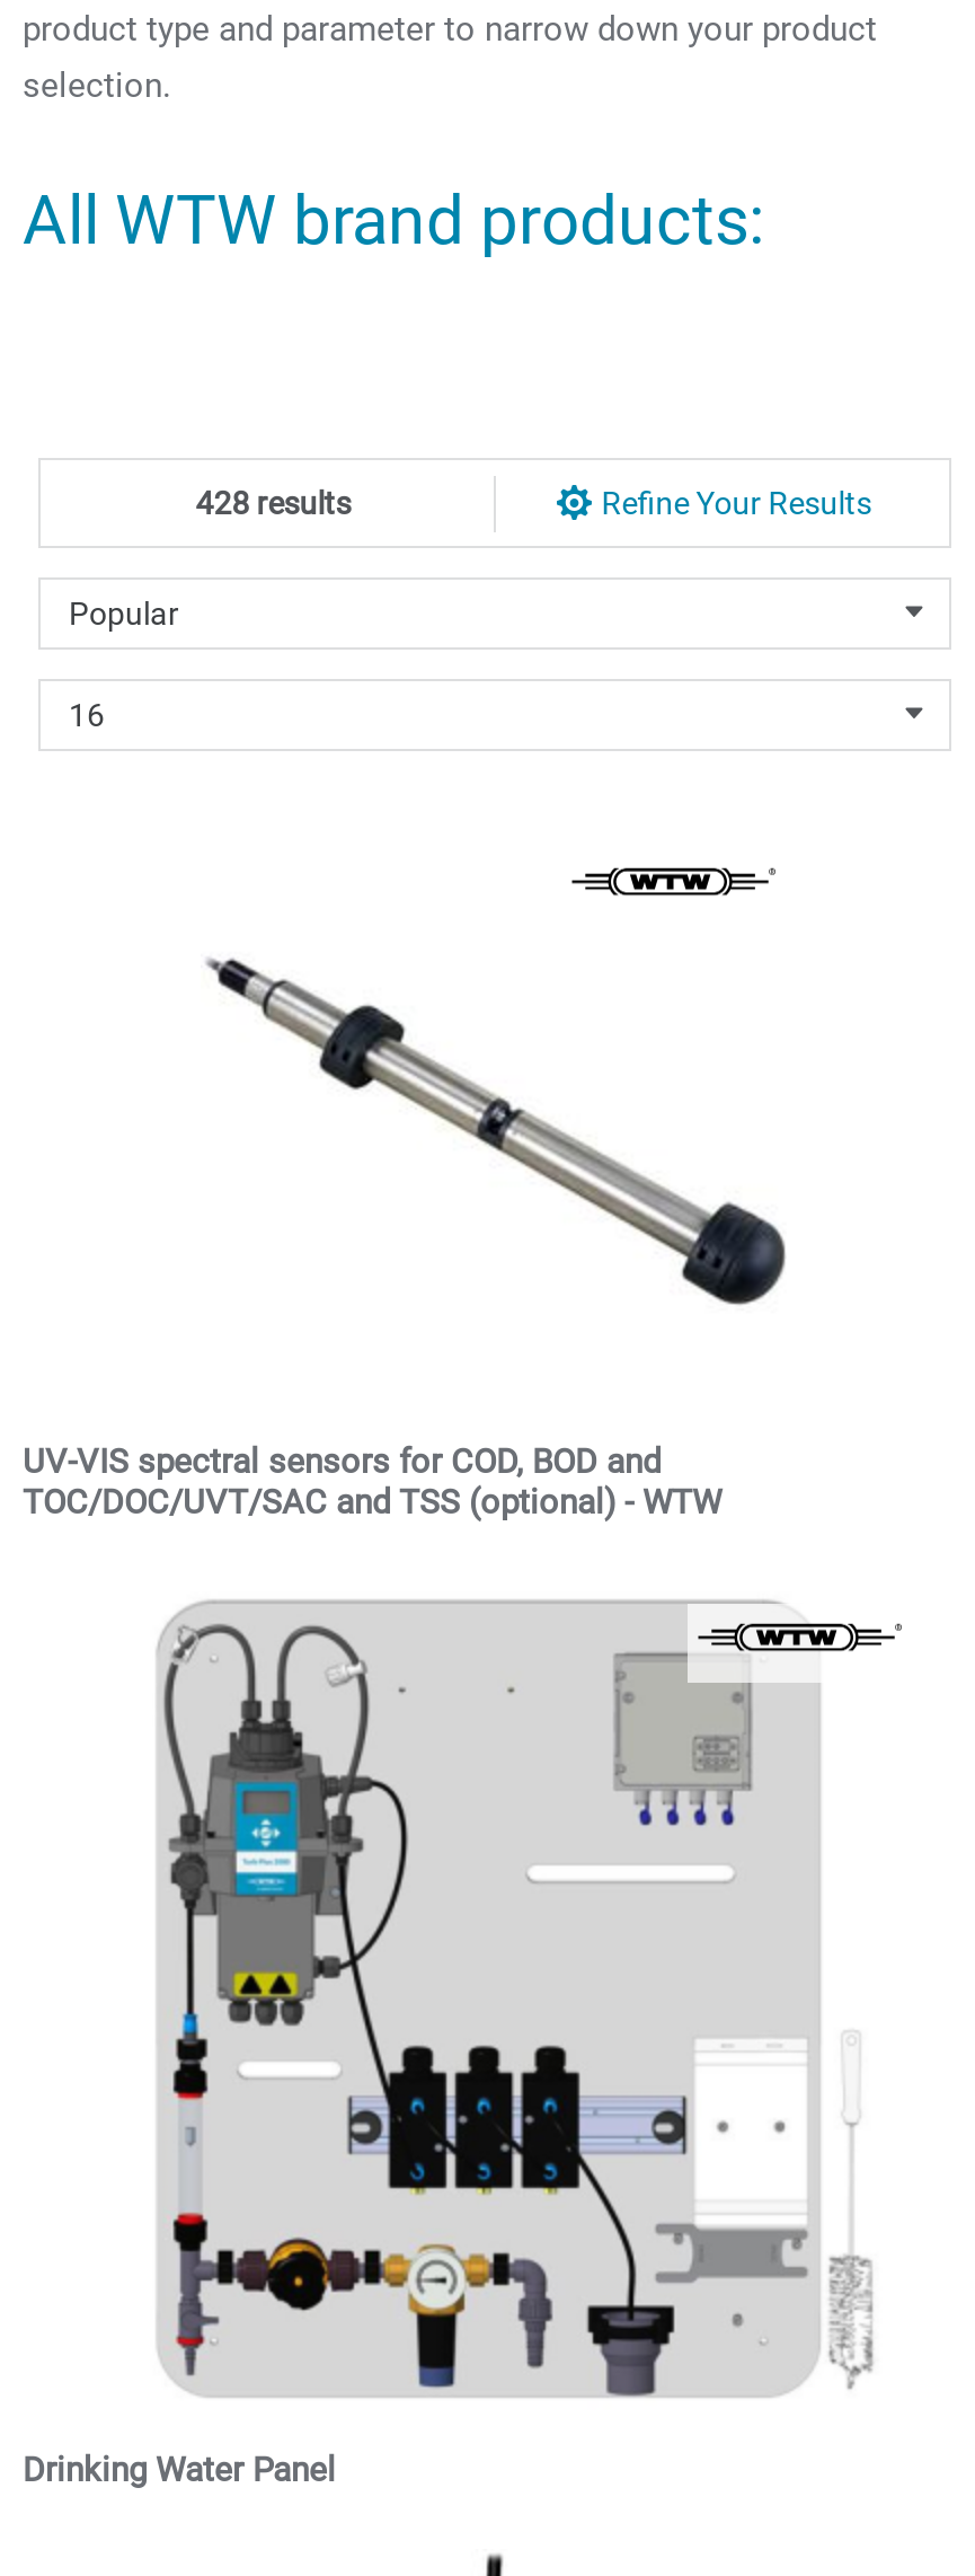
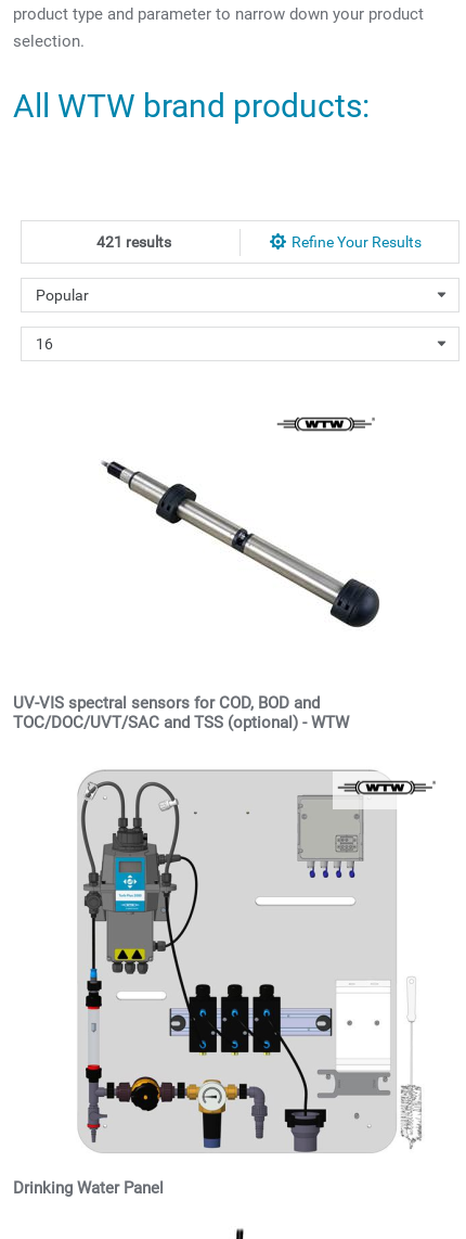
[196,485,351,521] 428 results -> [96,233,171,250] 421 results

